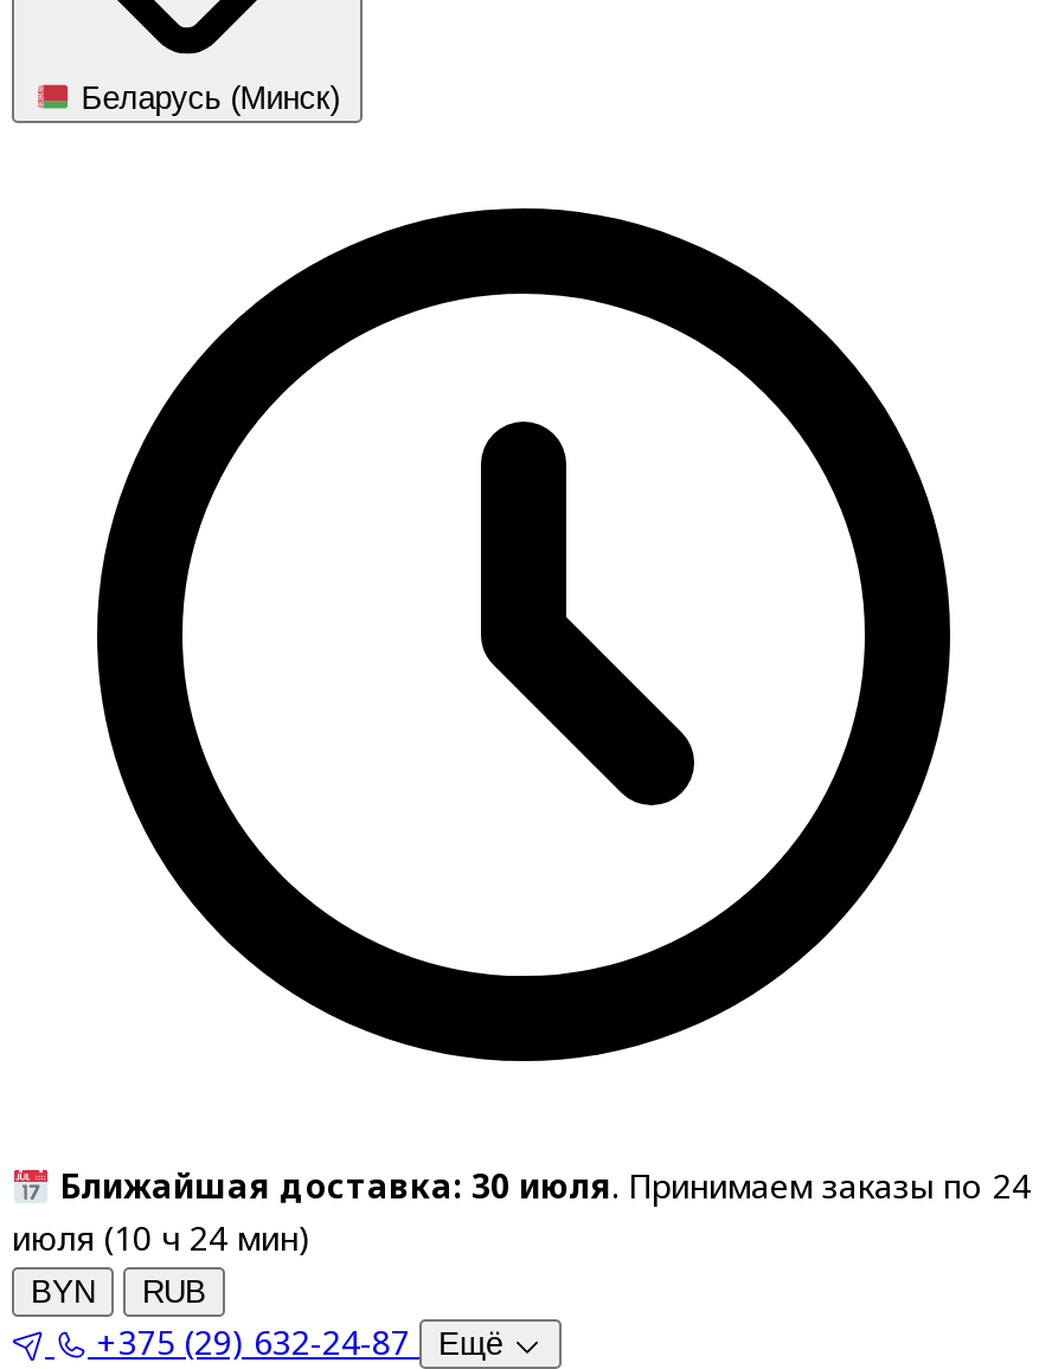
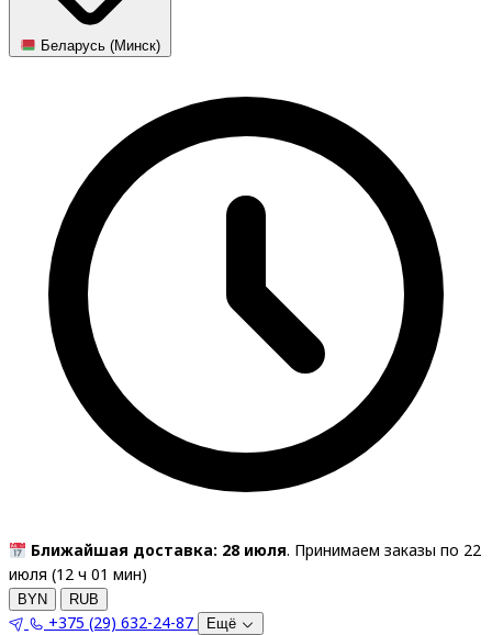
[59,1163,1030,1208] Ближайшая доставка: 30 июля. Принимаем заказы по 24 -> [31,540,481,561] Ближайшая доставка: 28 июля. Принимаем заказы по 22
[12,1216,310,1261] июля (10 ч 24 мин) -> [9,564,147,585] июля (12 ч 01 мин)

